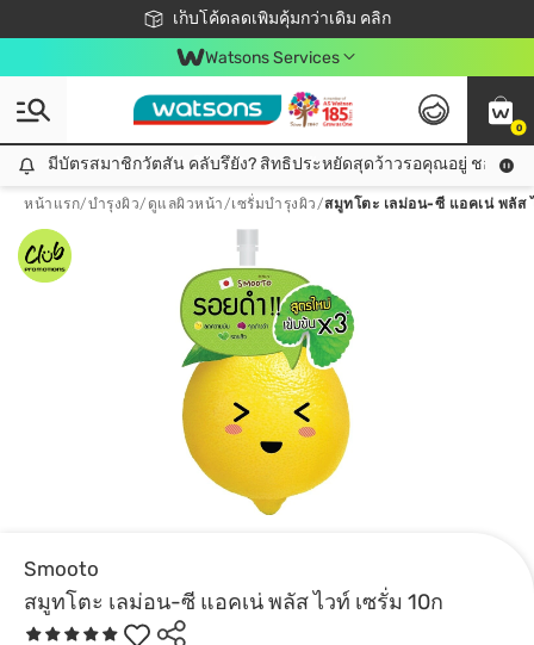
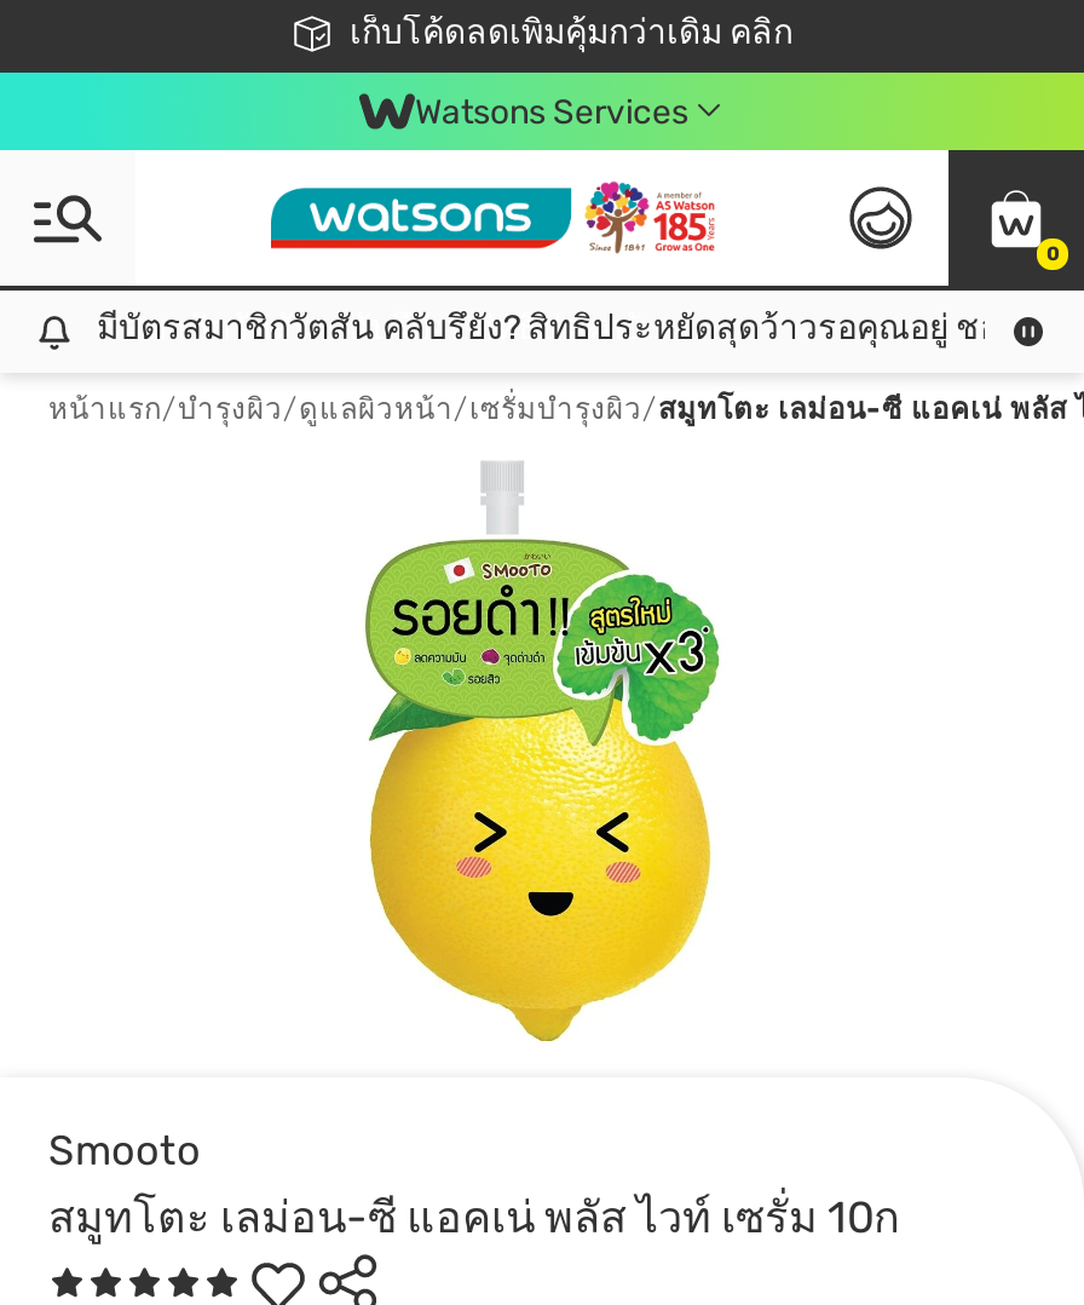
[17,228,73,284] [image] -> none

